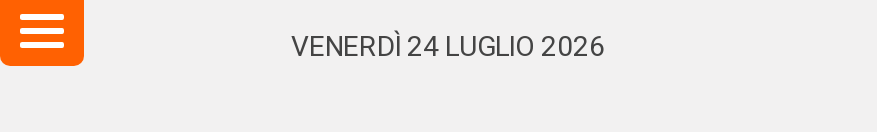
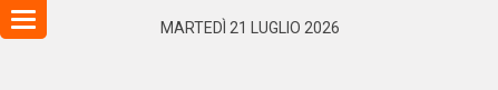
[291,30,605,62] VENERDÌ 24 LUGLIO 2026 -> [160,19,339,37] MARTEDÌ 21 LUGLIO 2026

